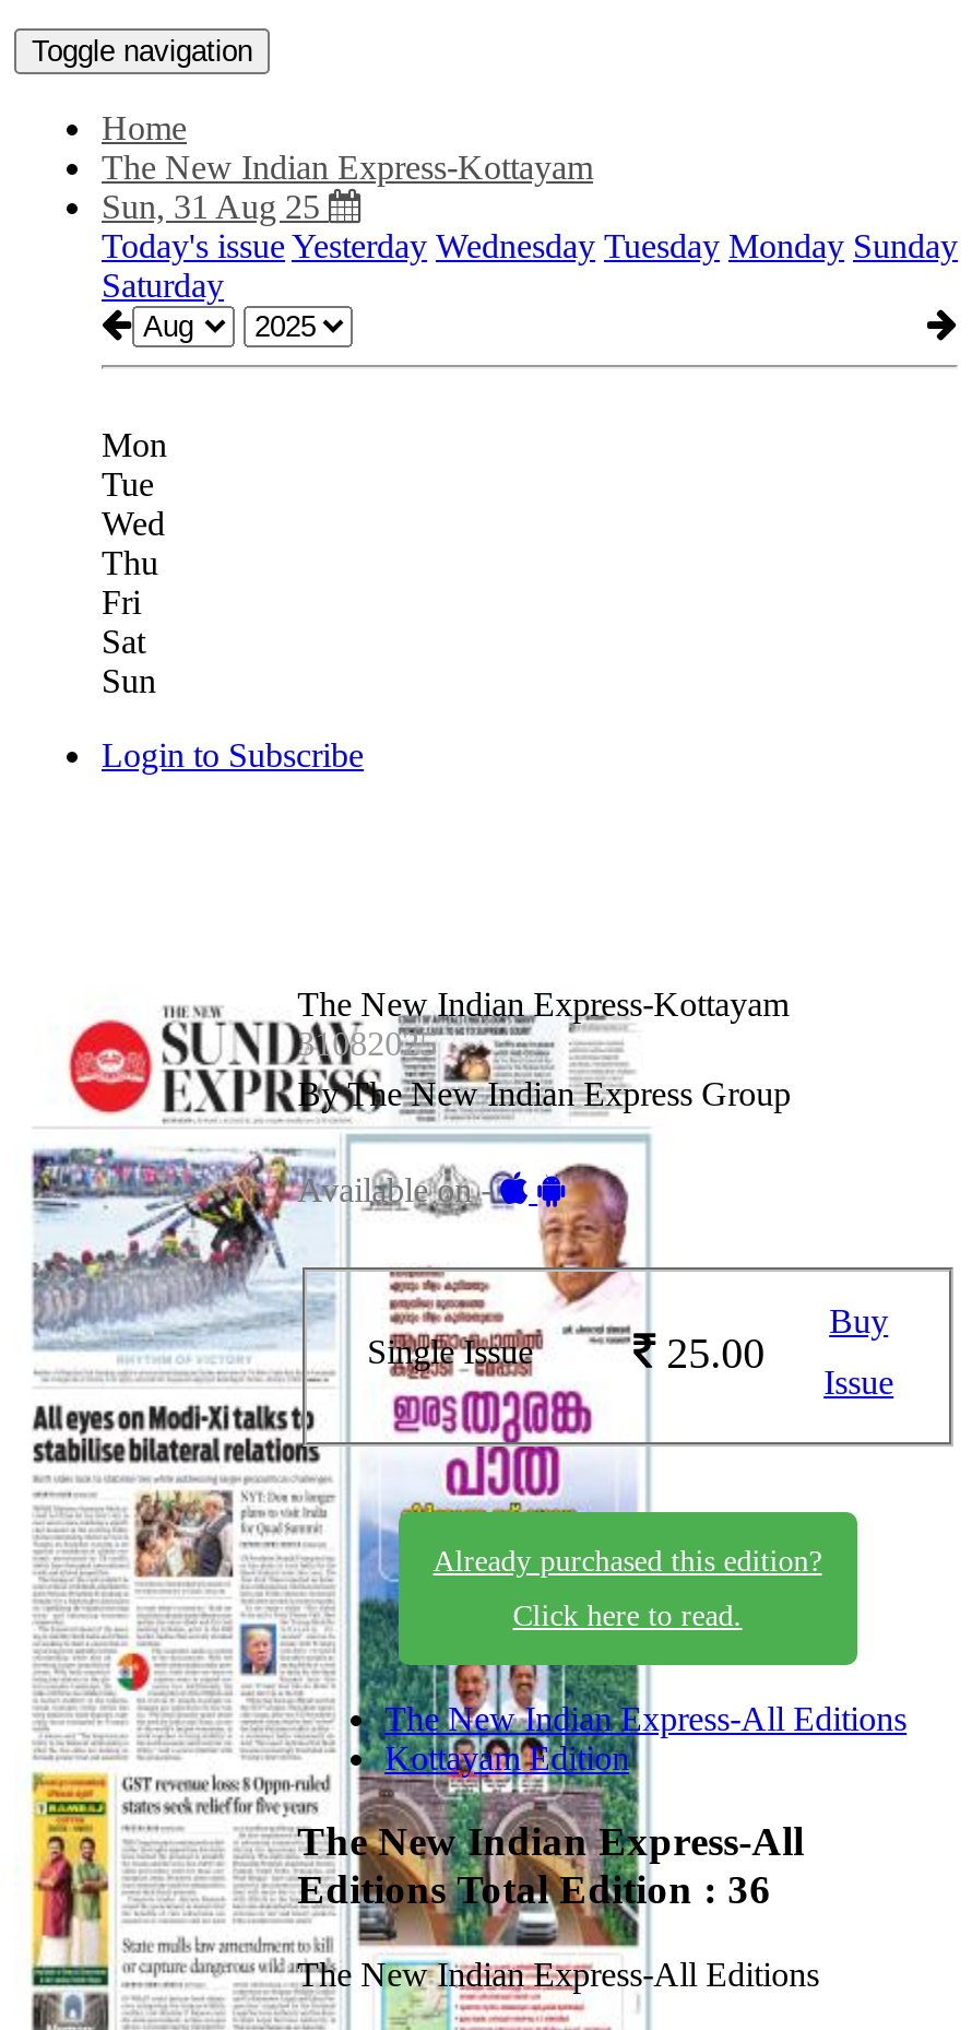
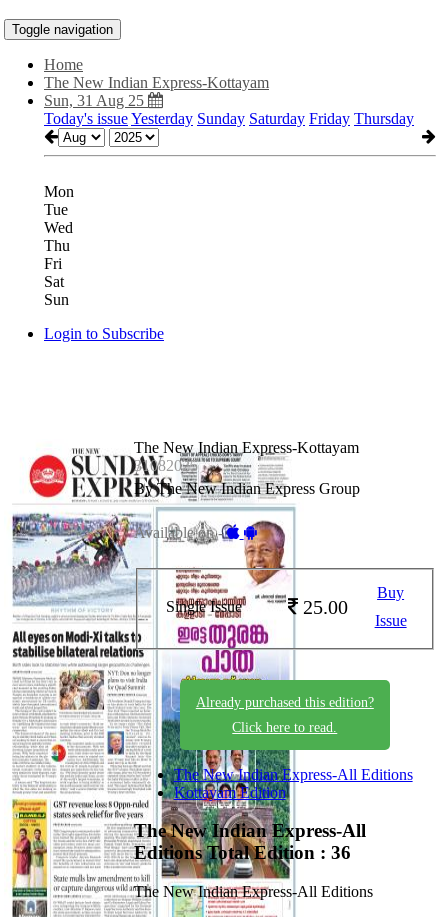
[102,227,958,304] Today's issue Yesterday Wednesday Tuesday Monday Sunday | Saturday -> [44,110,414,127] Today's issue Yesterday Sunday Saturday Friday Thursday

